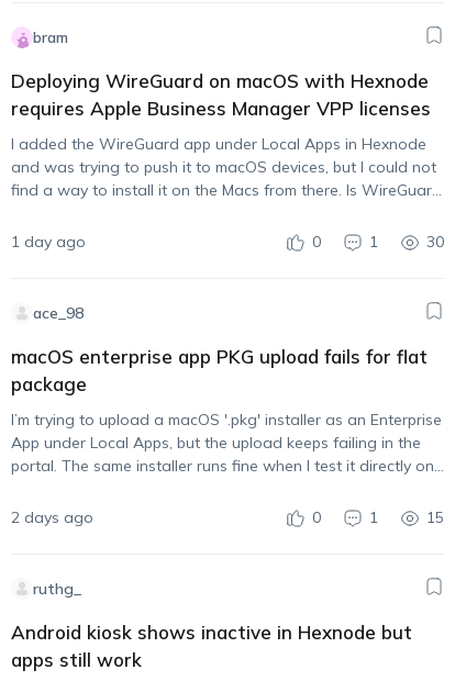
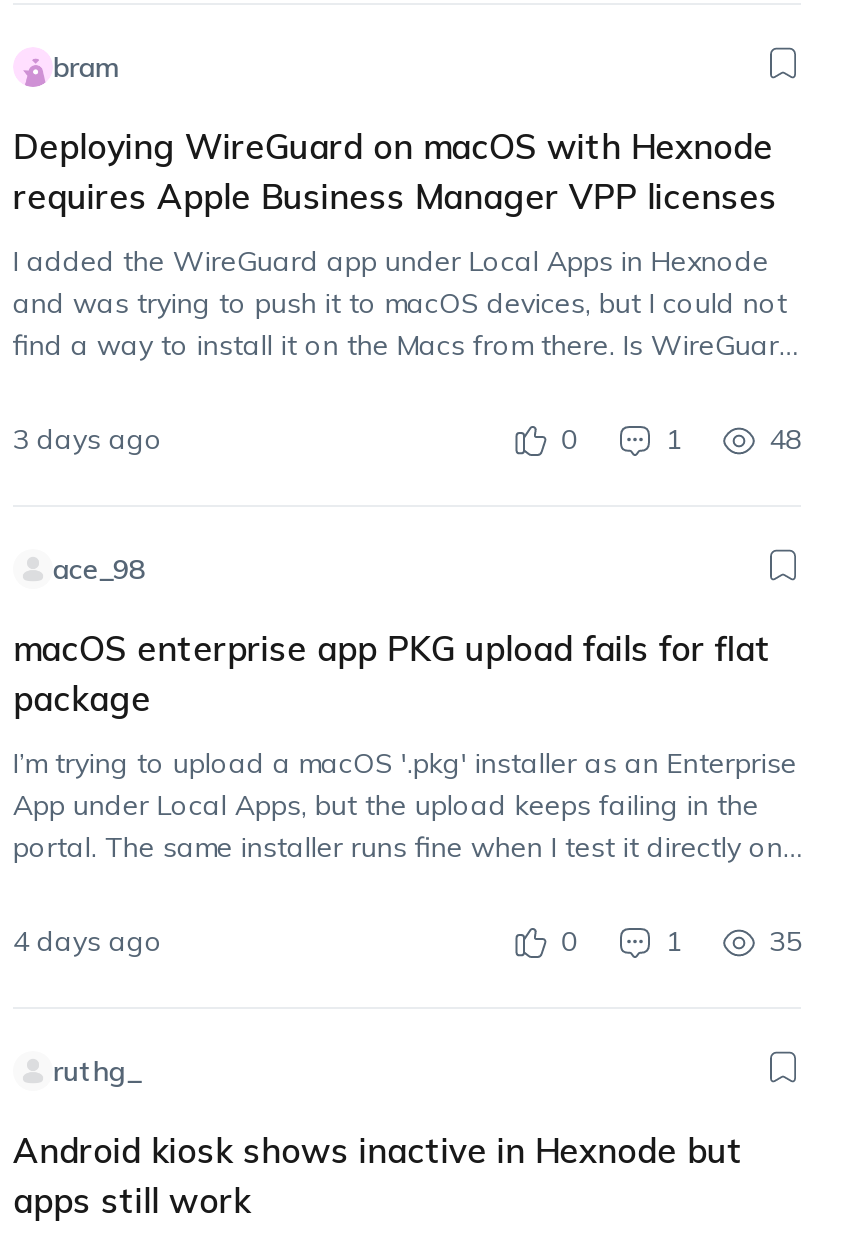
[11,232,86,252] 1 day ago -> [13,421,163,457] 3 days ago
[427,232,444,252] 30 -> [769,421,801,457] 48
[11,507,93,527] 2 days ago -> [13,923,163,959] 4 days ago
[427,507,444,527] 15 -> [769,923,801,959] 35

